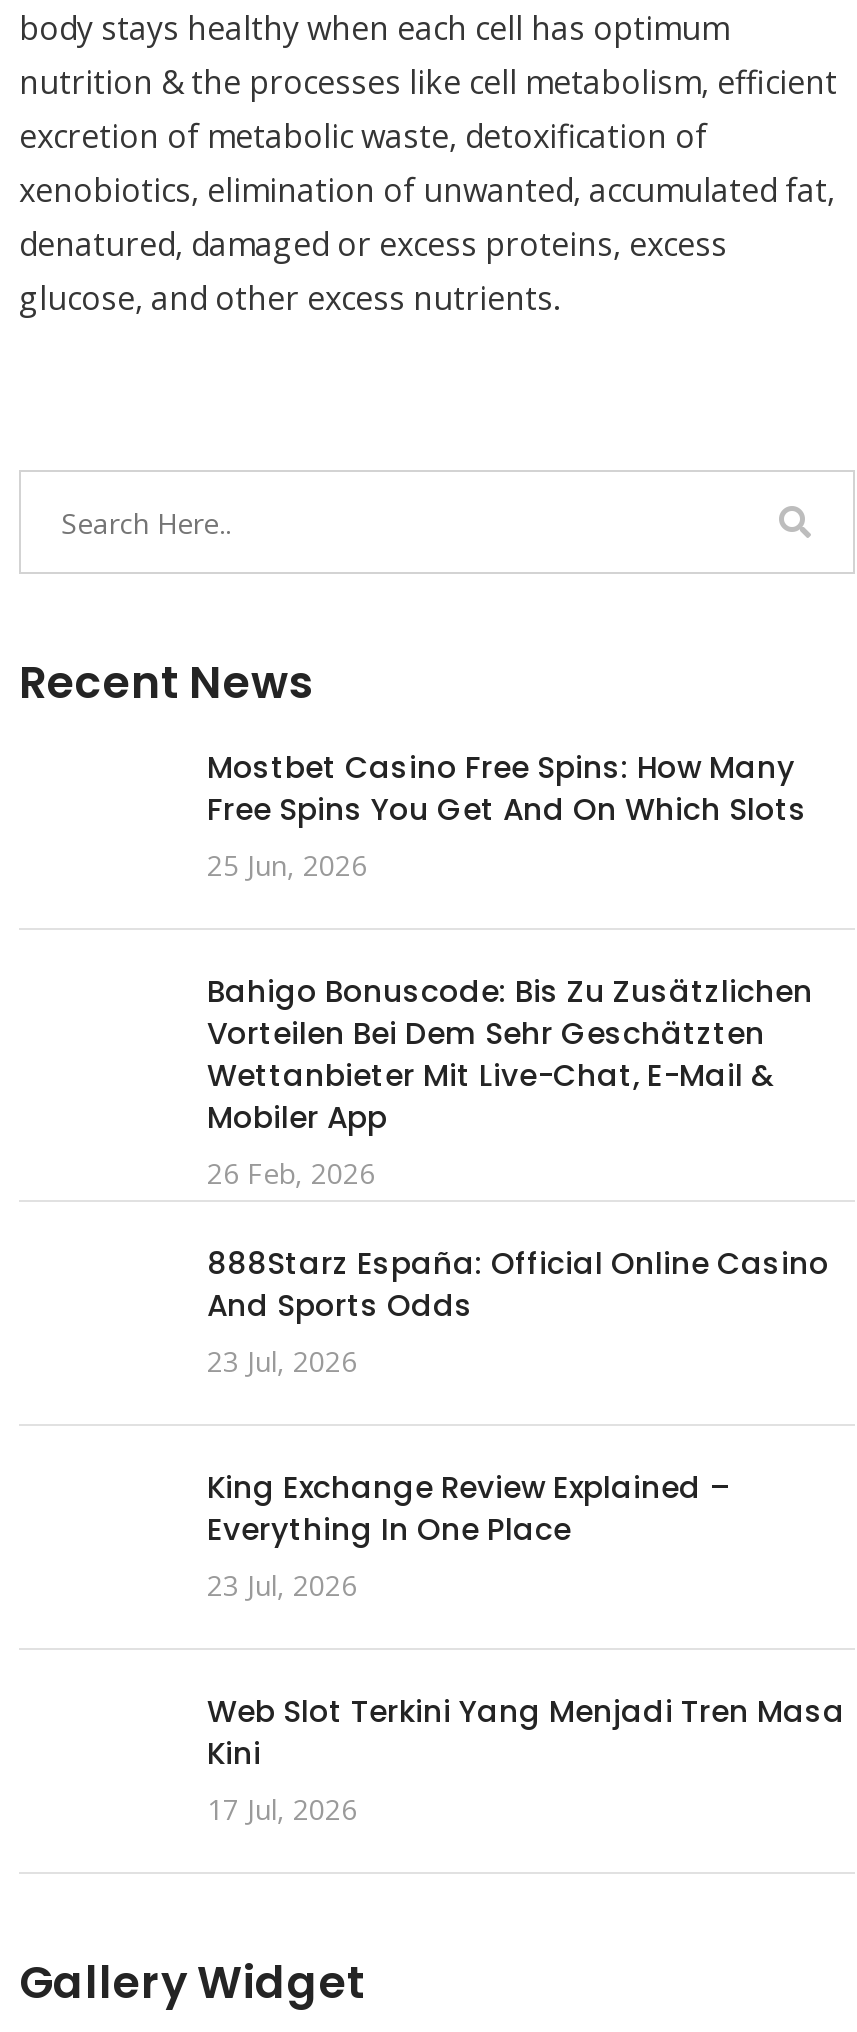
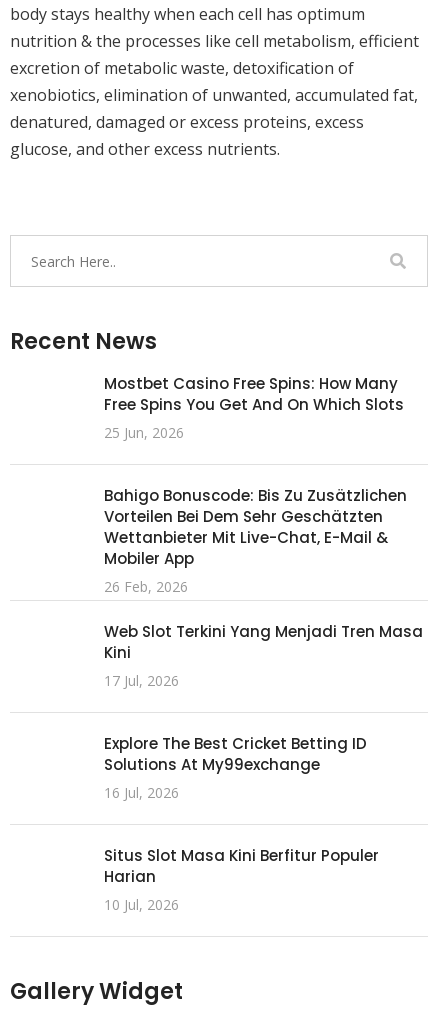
[207,1242,829,1604] 888Starz España: Official Online Casino | And Sports Odds | 23 Jul, 2026 | King Exchange Review Explained – | Everything In One Place | 23 Jul, 2026 -> none
moved [207,1690,845,1828] -> [104,621,423,690]: Web Slot Terkini Yang Menjadi Tren Masa | Kini | 17 Jul, 2026
none -> [104,733,379,914] Explore The Best Cricket Betting ID | Solutions At My99exchange | 16 Jul, 2026 | Situs Slot Masa Kini Berfitur Populer | Harian | 10 Jul, 2026

